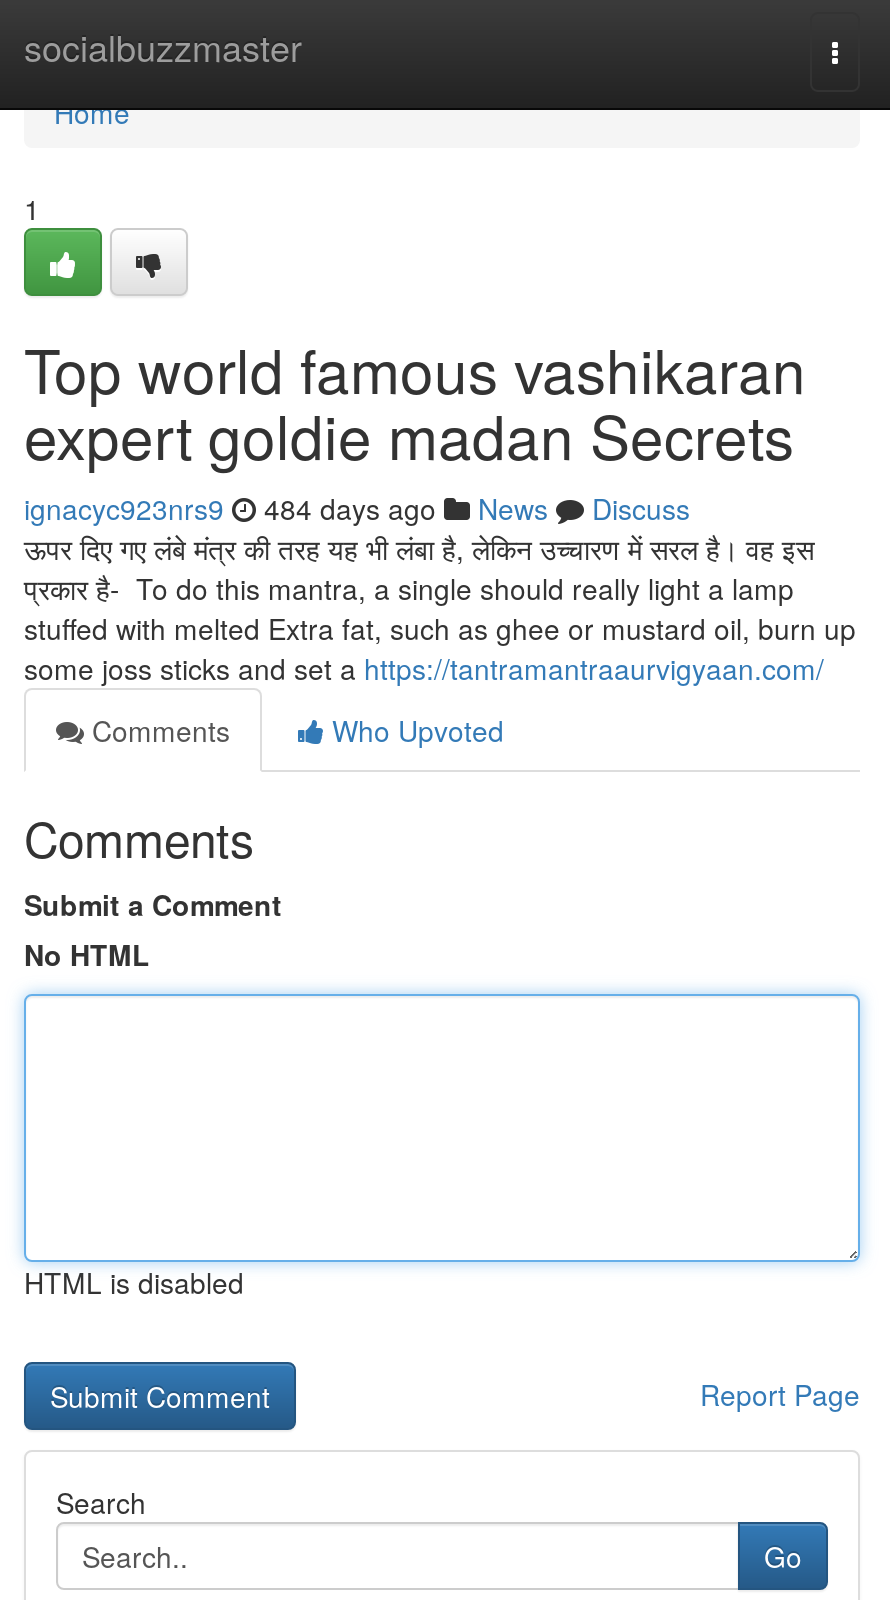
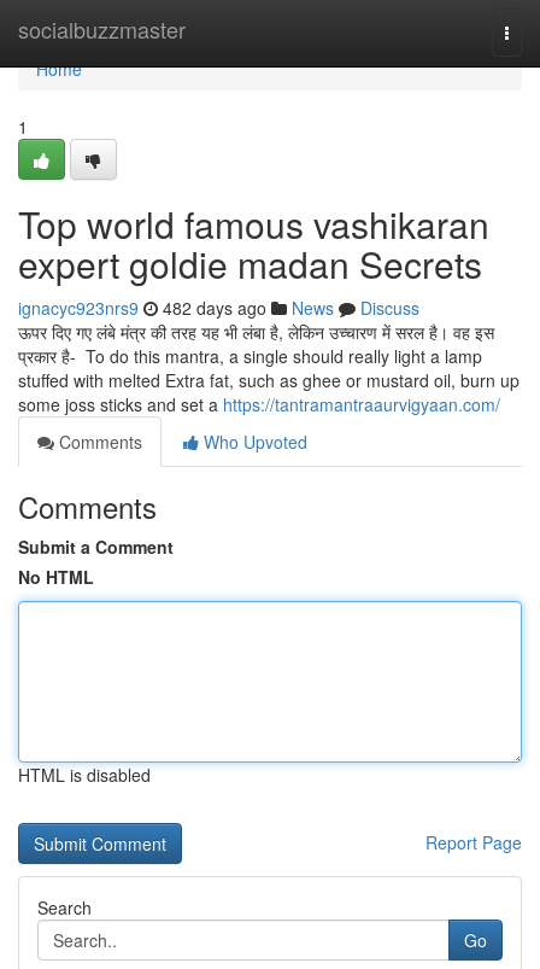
[24,488,690,528] ignacyc923nrs9 484 days ago News Discuss -> [18,296,419,320] ignacyc923nrs9 482 days ago News Discuss

